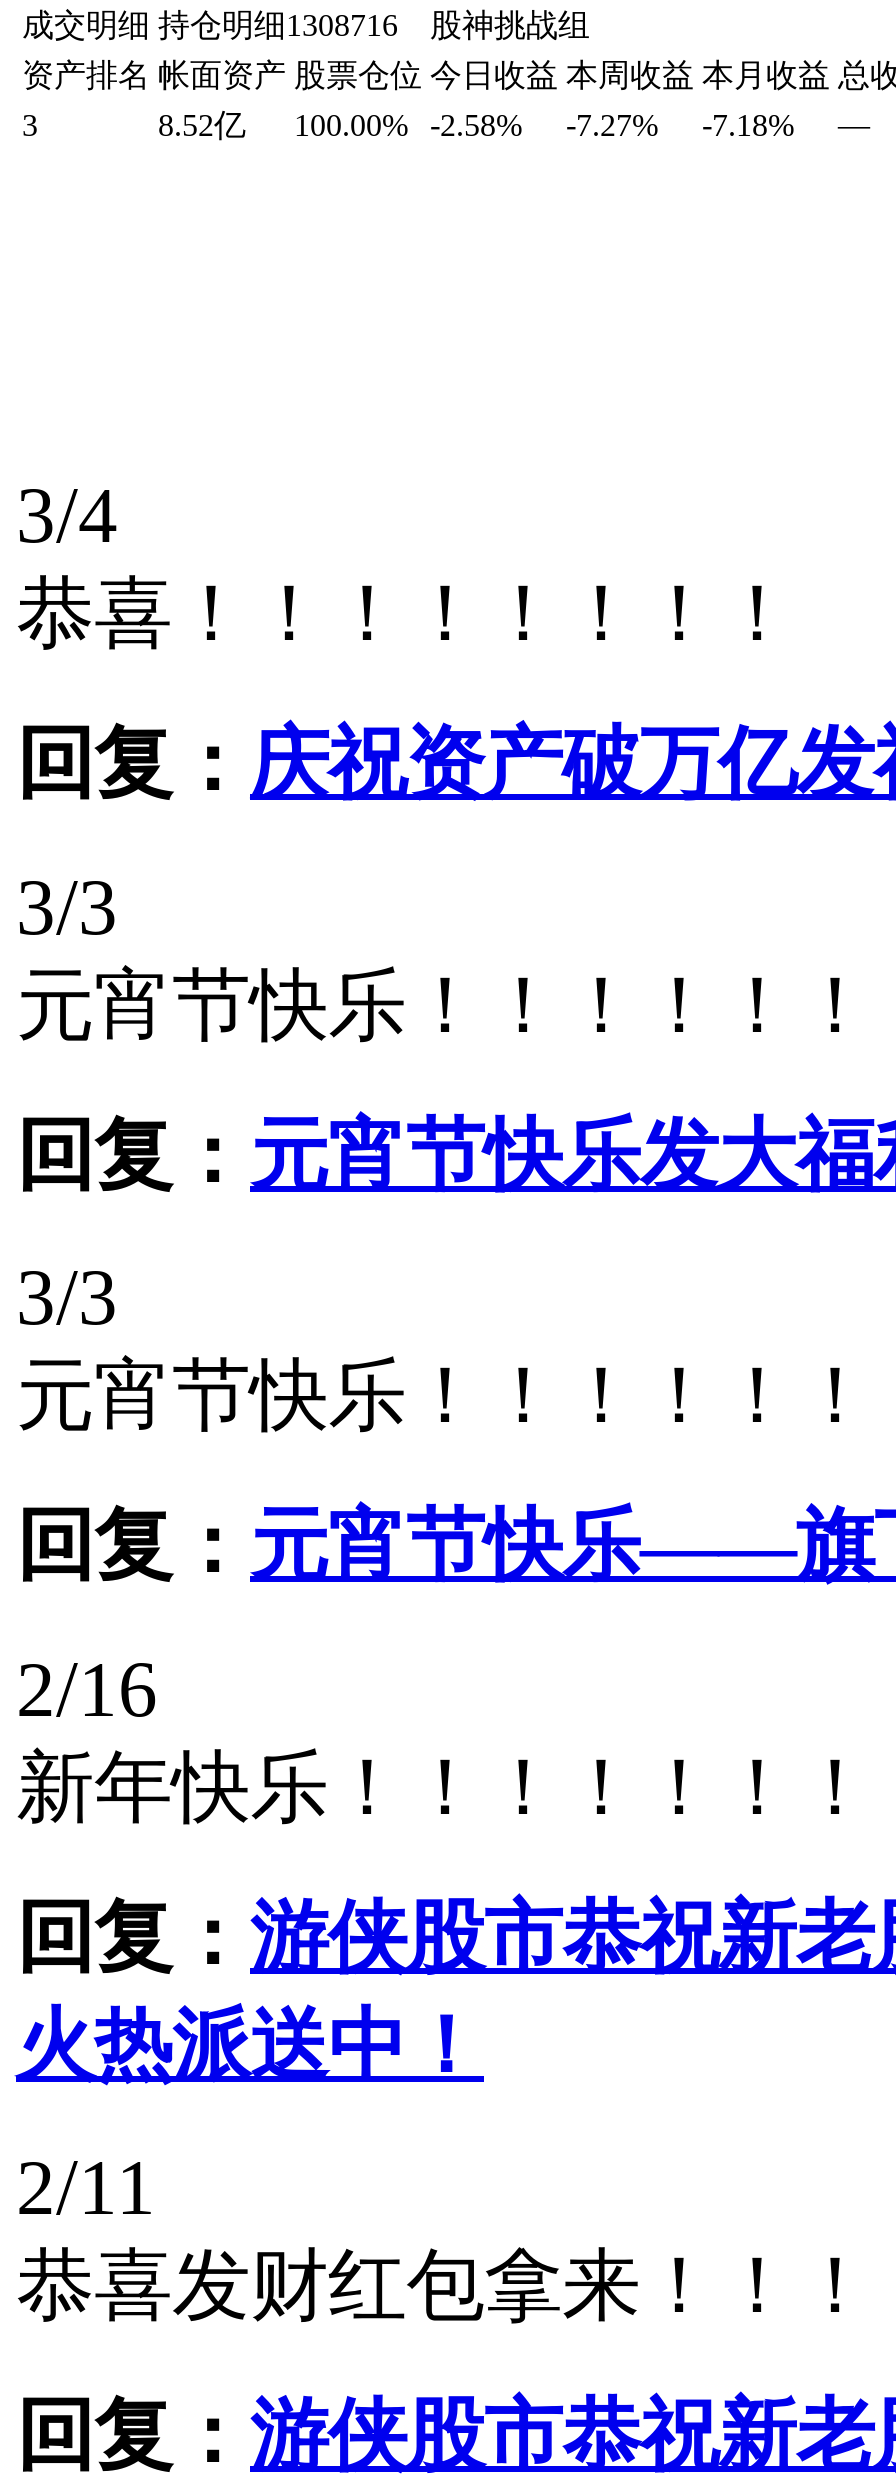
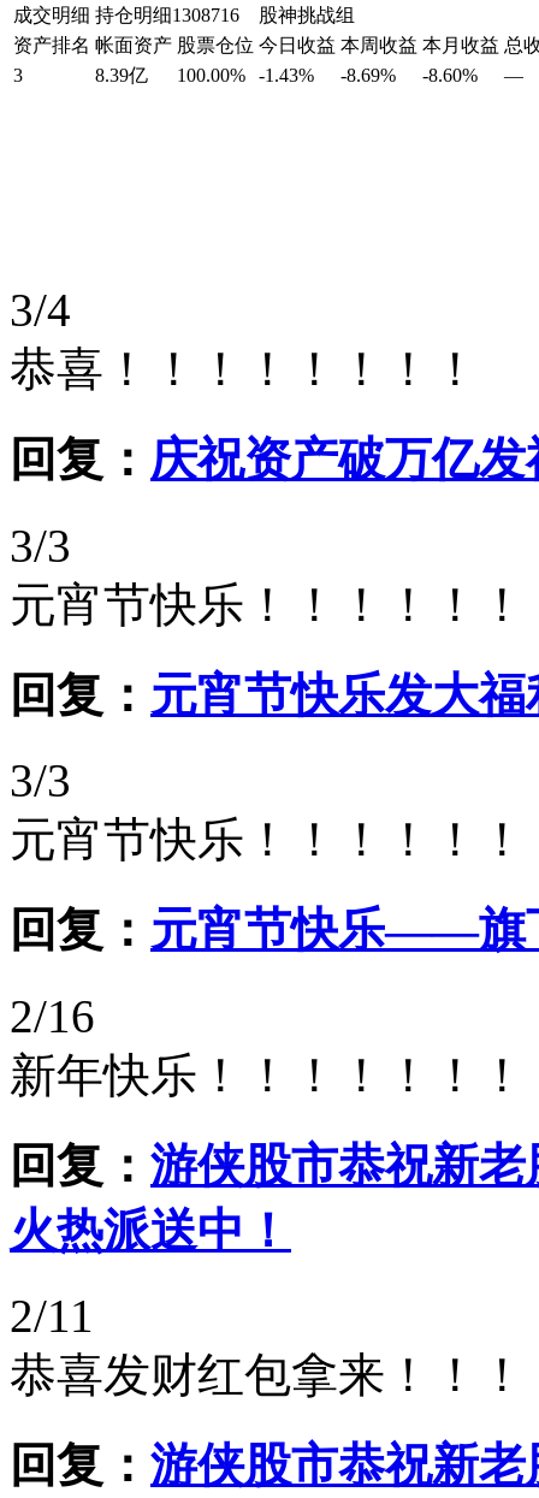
[158,108,246,142] 8.52亿 -> [95,65,148,85] 8.39亿
[430,108,522,142] -2.58% -> [259,65,314,85] -1.43%
[566,108,658,142] -7.27% -> [340,65,396,85] -8.69%
[702,108,794,142] -7.18% -> [422,65,478,85] -8.60%

